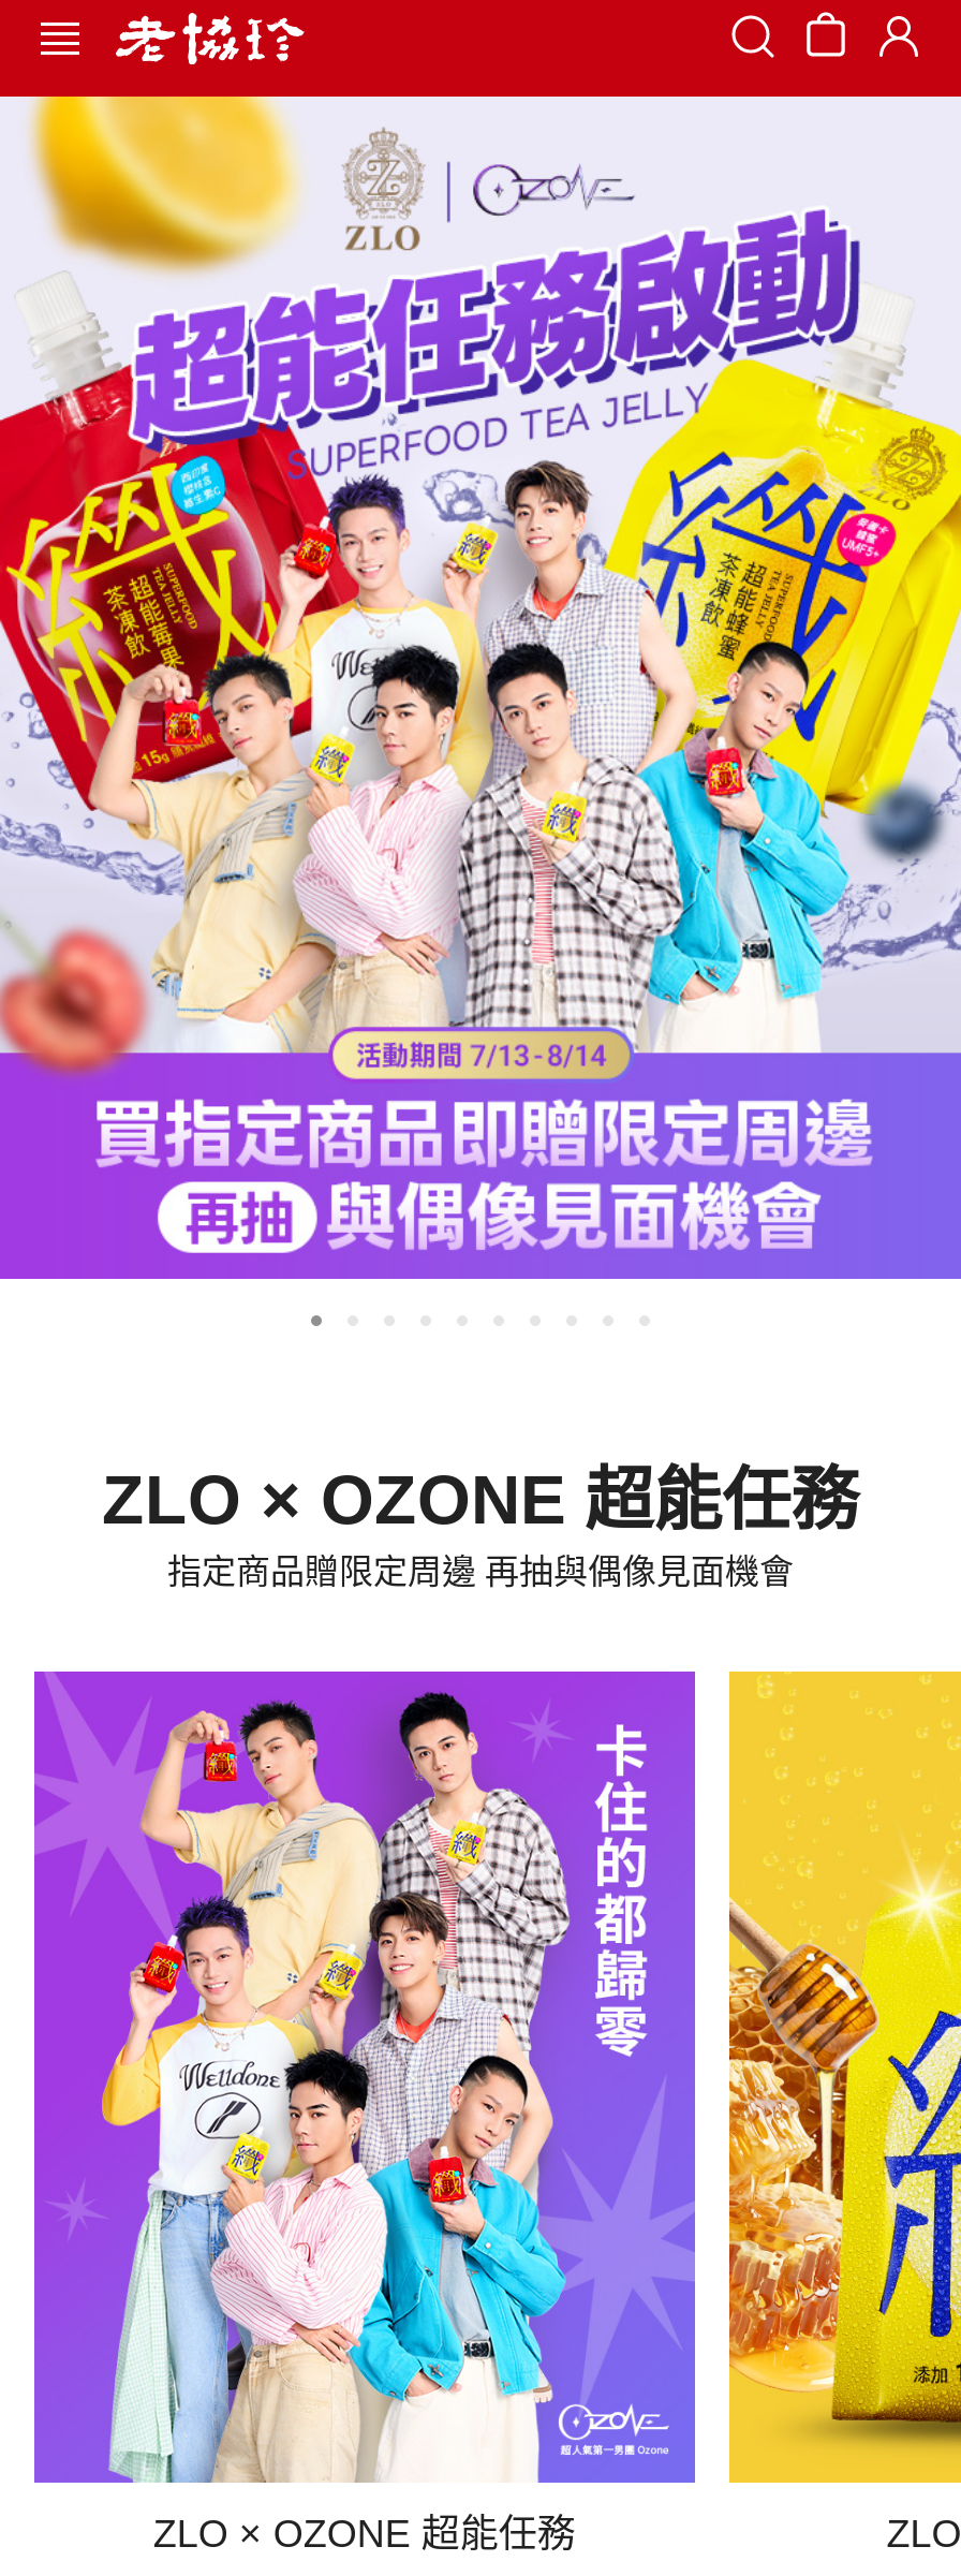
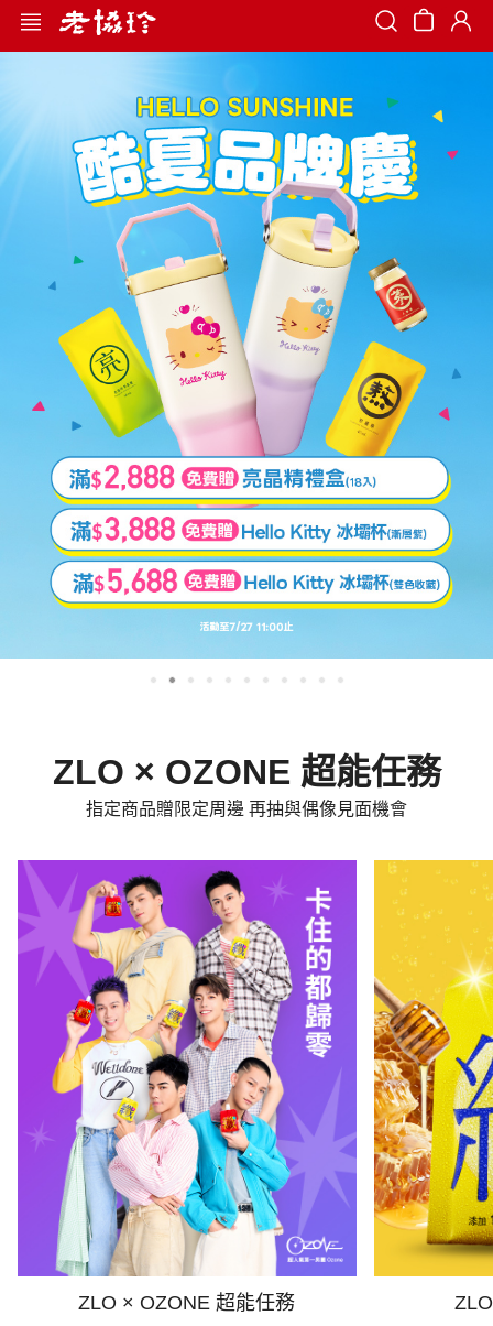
[6,94,955,1281] [image] -> [3,51,490,659] [image]

